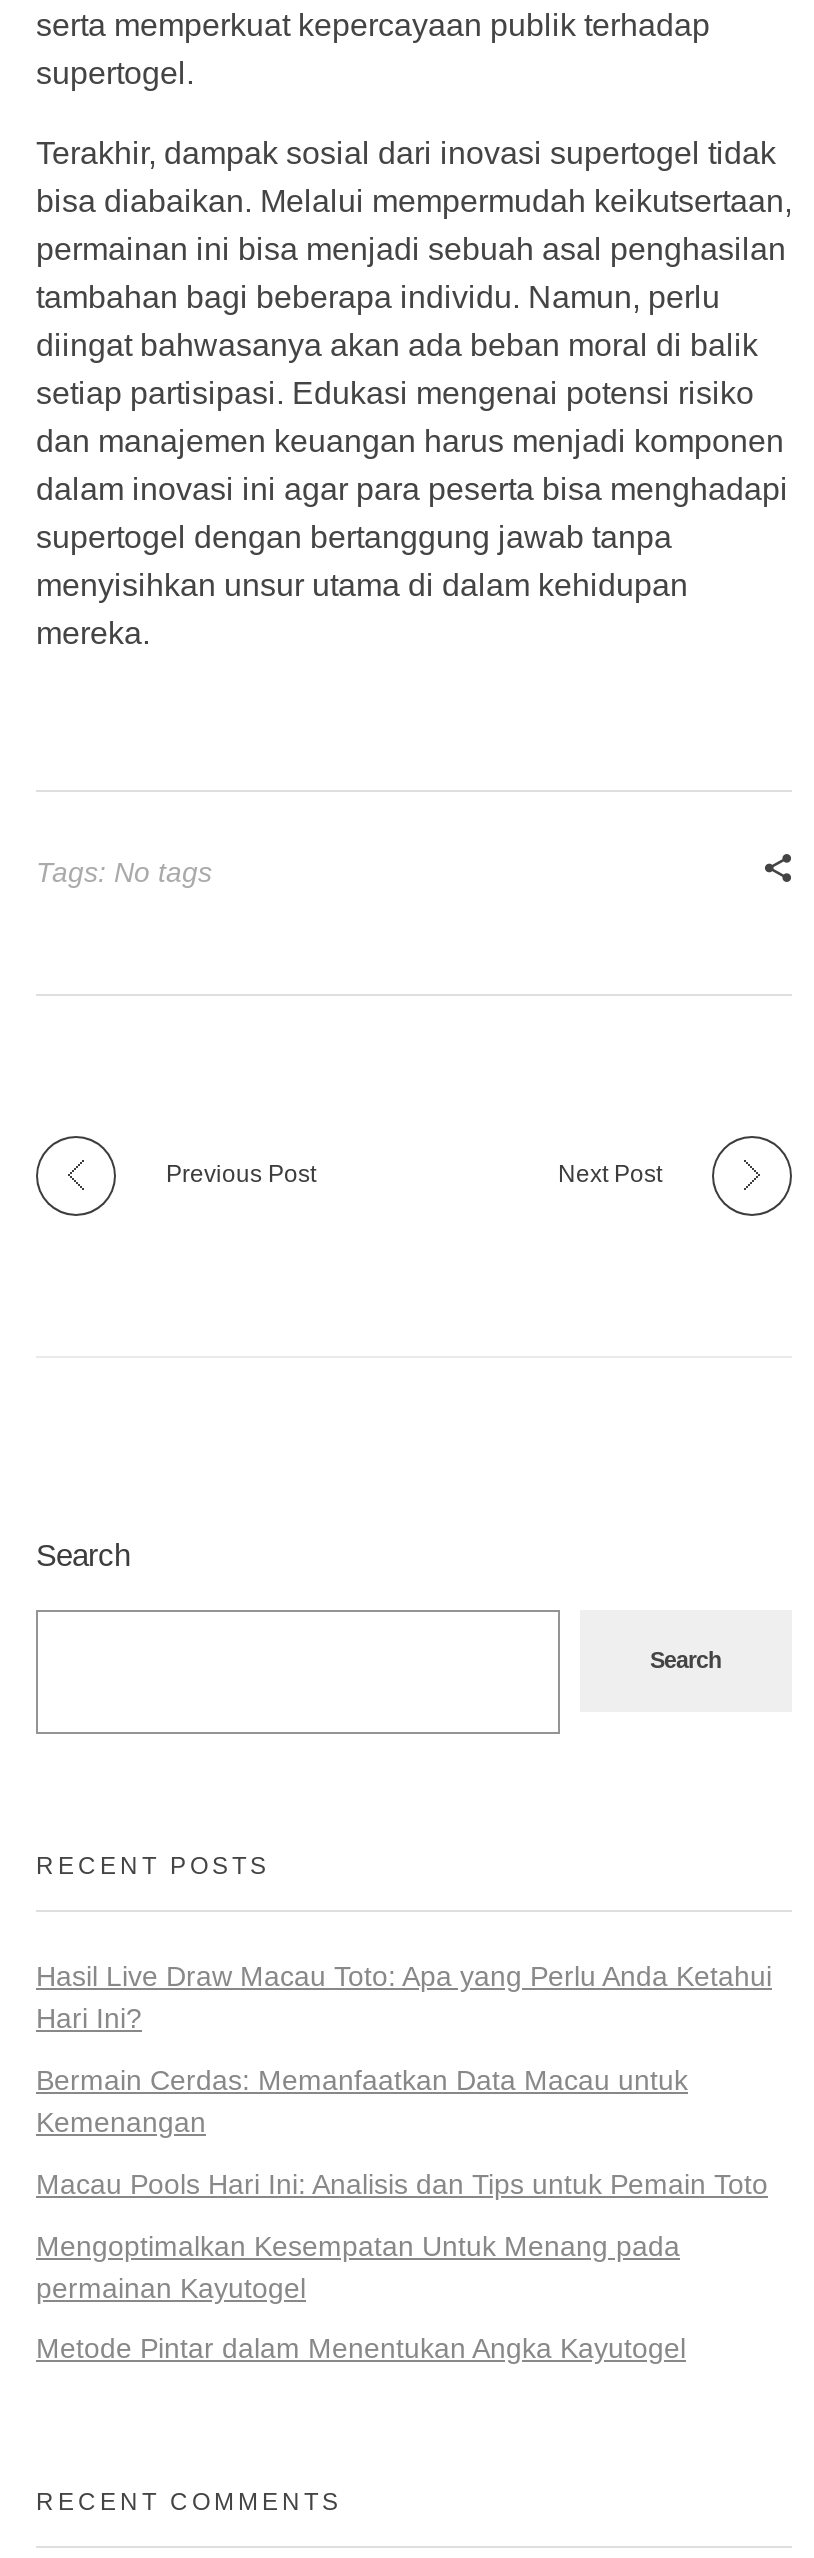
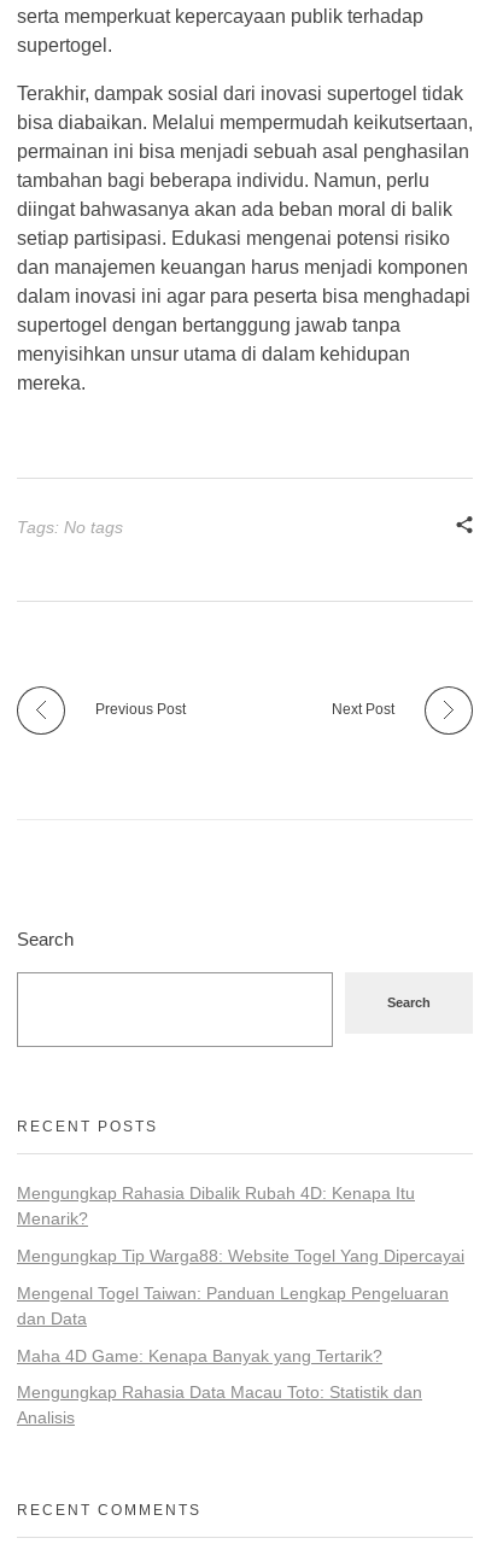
[36,1960,772,2034] Hasil Live Draw Macau Toto: Apa yang Perlu Anda Ketahui | Hari Ini? -> [17,1184,415,1228] Mengungkap Rahasia Dibalik Rubah 4D: Kenapa Itu | Menarik?
[36,2064,688,2138] Bermain Cerdas: Memanfaatkan Data Macau untuk | Kemenangan -> [17,1246,464,1265] Mengungkap Tip Warga88: Website Togel Yang Dipercayai
[36,2168,768,2200] Macau Pools Hari Ini: Analisis dan Tips untuk Pemain Toto -> [17,1283,449,1328] Mengenal Togel Taiwan: Panduan Lengkap Pengeluaran | dan Data
[36,2229,680,2303] Mengoptimalkan Kesempatan Untuk Menang pada | permainan Kayutogel -> [17,1346,382,1365] Maha 4D Game: Kenapa Banyak yang Tertarik?
[36,2333,686,2365] Metode Pintar dalam Menentukan Angka Kayutogel -> [17,1383,422,1427] Mengungkap Rahasia Data Macau Toto: Statistik dan | Analisis

